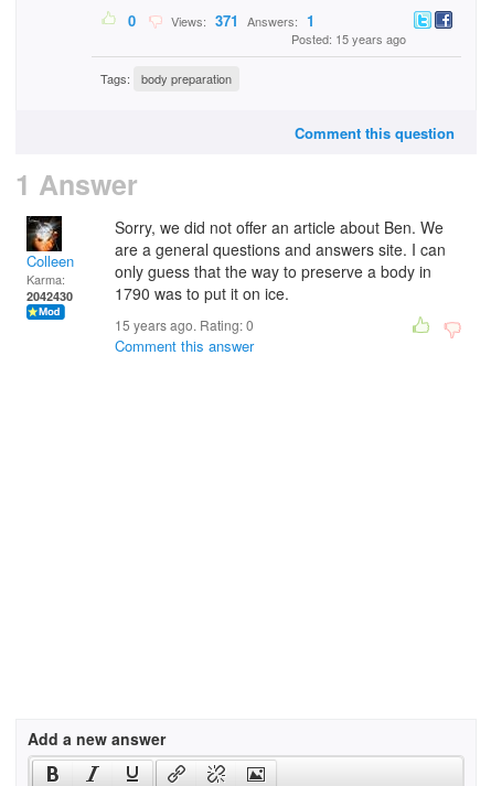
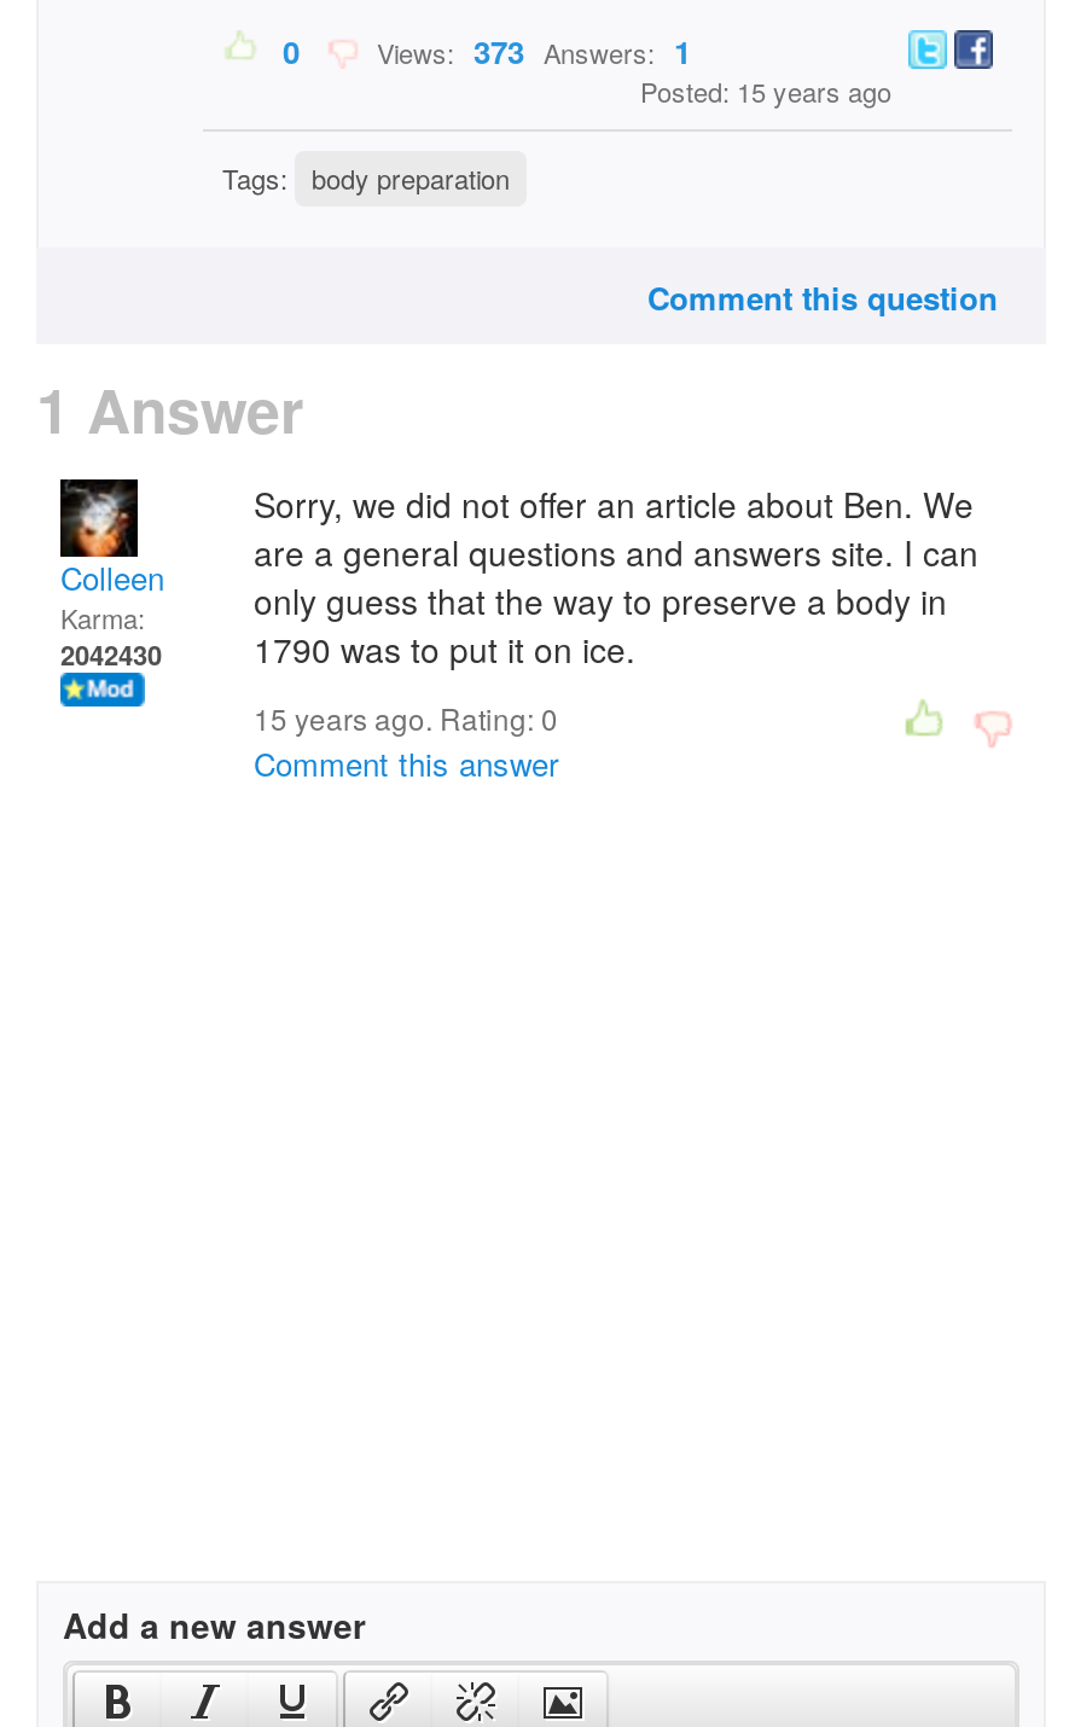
[164,10,314,31] Views: 371 Answers: 1 -> [362,28,691,74] Views: 373 Answers: 1

